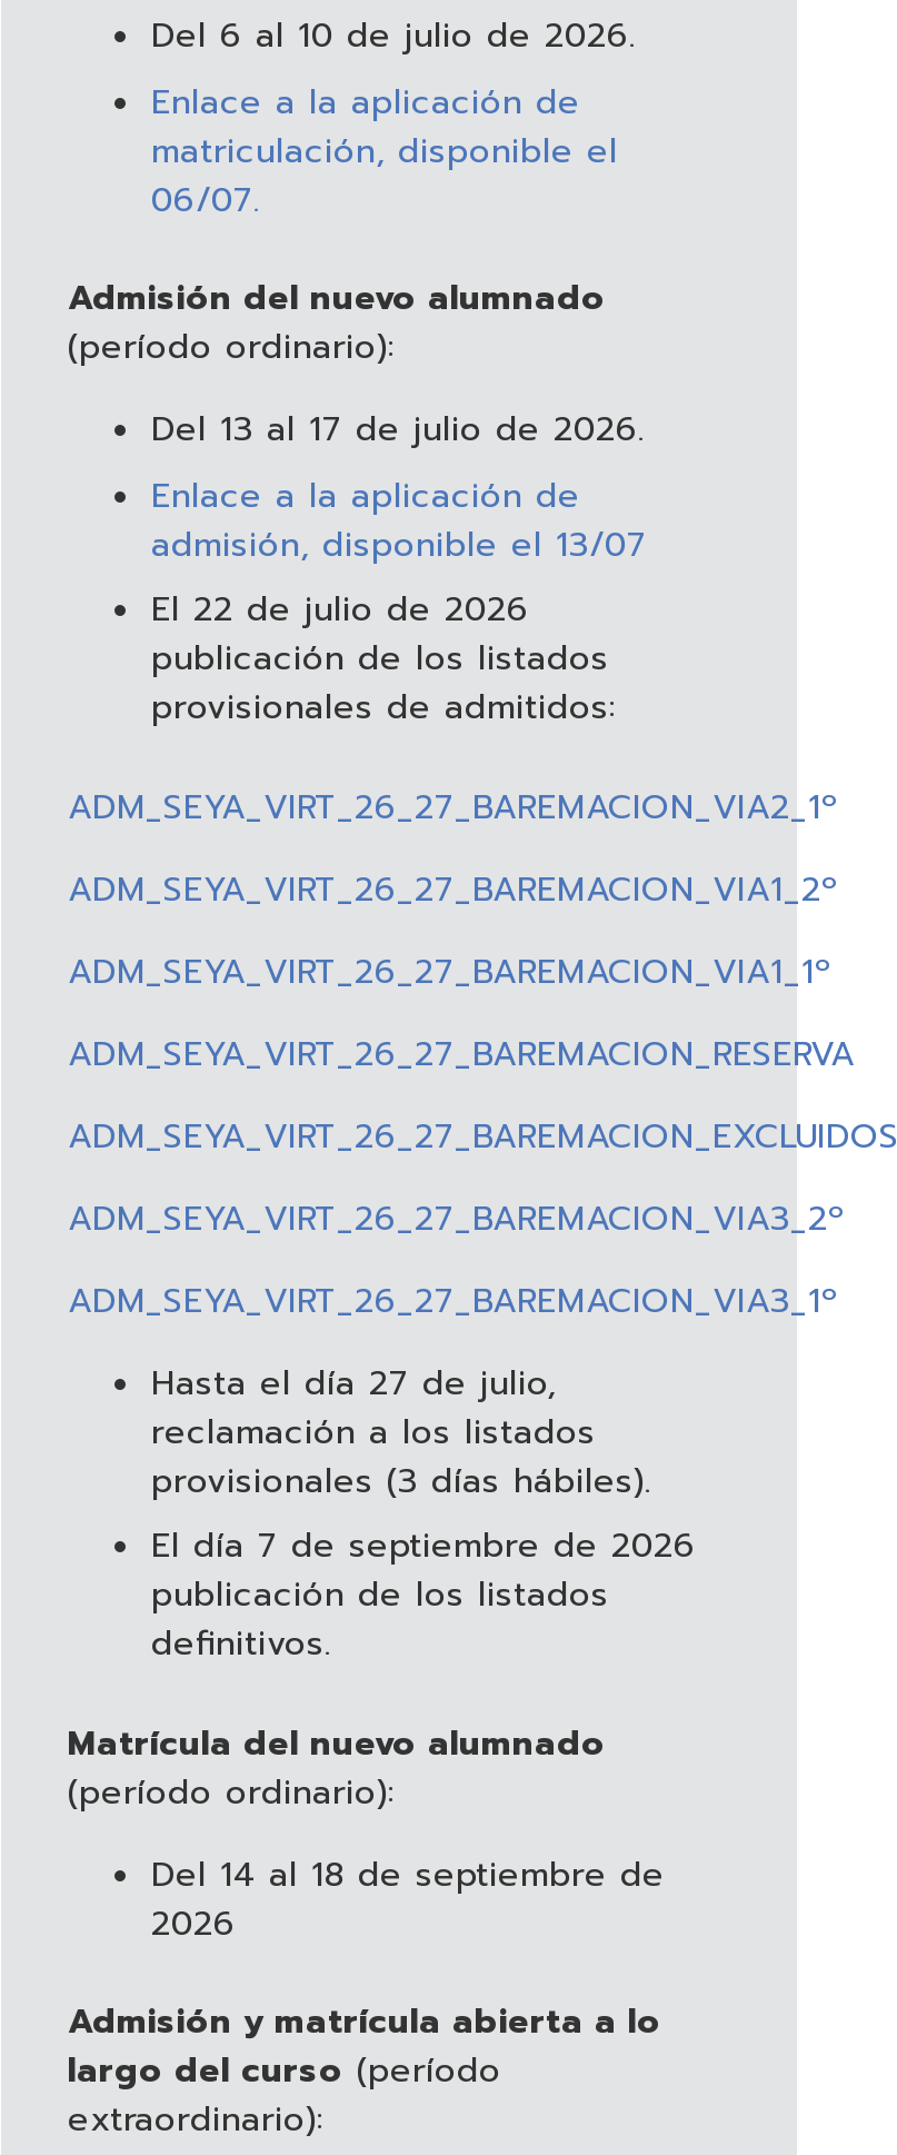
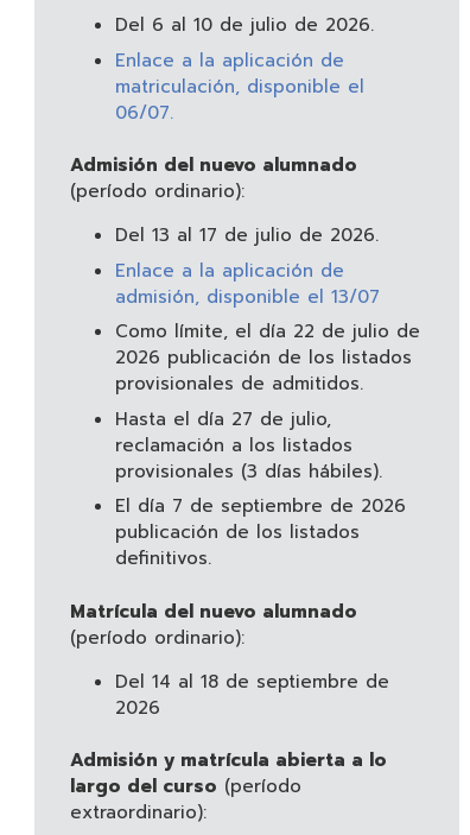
[68,585,897,1325] El 22 de julio de 2026 | publicación de los listados | provisionales de admitidos: | ADM_SEYA_VIRT_26_27_BAREMACION_VIA2_1º | ADM_SEYA_VIRT_26_27_BAREMACION_VIA1_2º | ADM_SEYA_VIRT_26_27_BAREMACION_VIA1_1º | ADM_SEYA_VIRT_26_27_BAREMACION_RESERVA | ADM_SEYA_VIRT_26_27_BAREMACION_EXCLUIDOS | ADM_SEYA_VIRT_26_27_BAREMACION_VIA3_2º | ADM_SEYA_VIRT_26_27_BAREMACION_VIA3_1º -> [115,319,420,397] Como límite, el día 22 de julio de | 2026 publicación de los listados | provisionales de admitidos.

